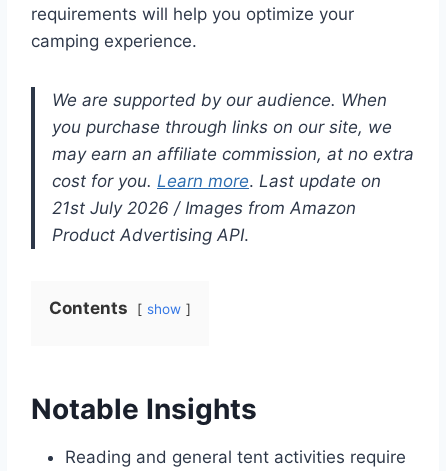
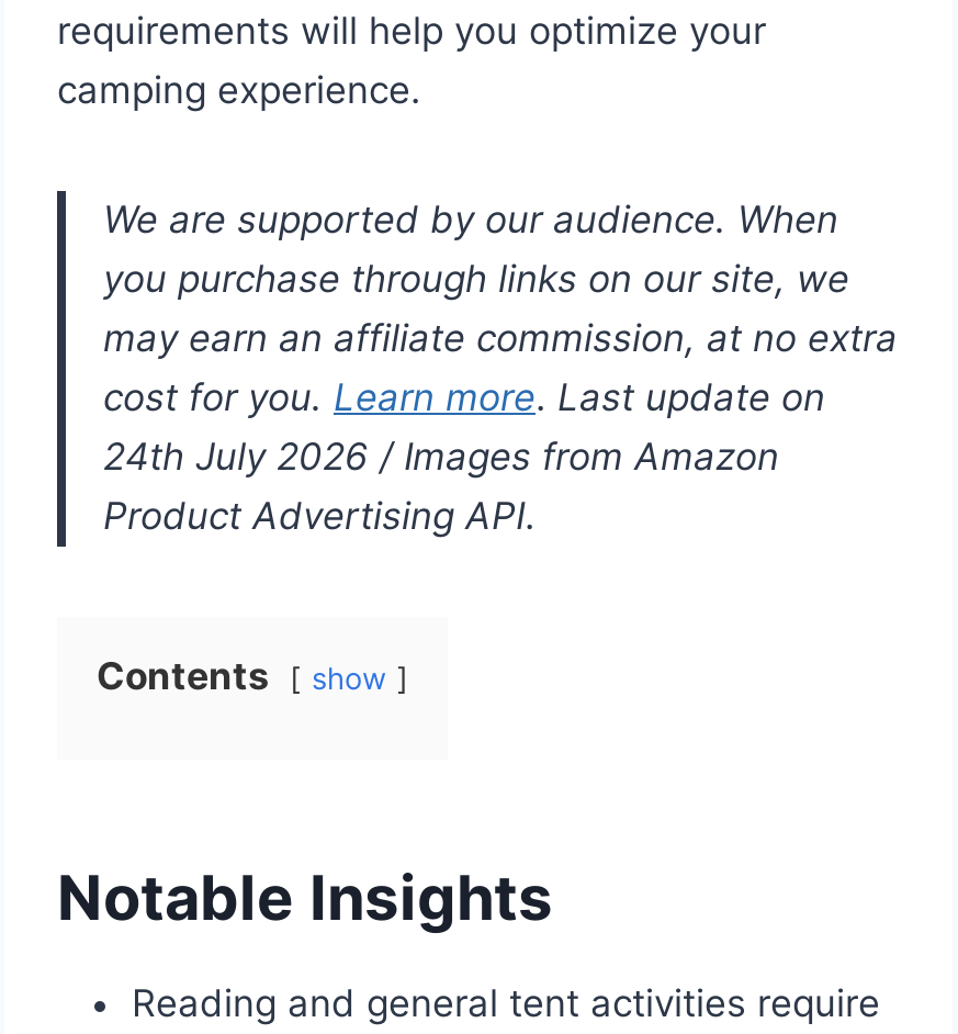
[52,198,356,218] 21st July 2026 / Images from Amazon -> [103,435,779,479] 24th July 2026 / Images from Amazon

